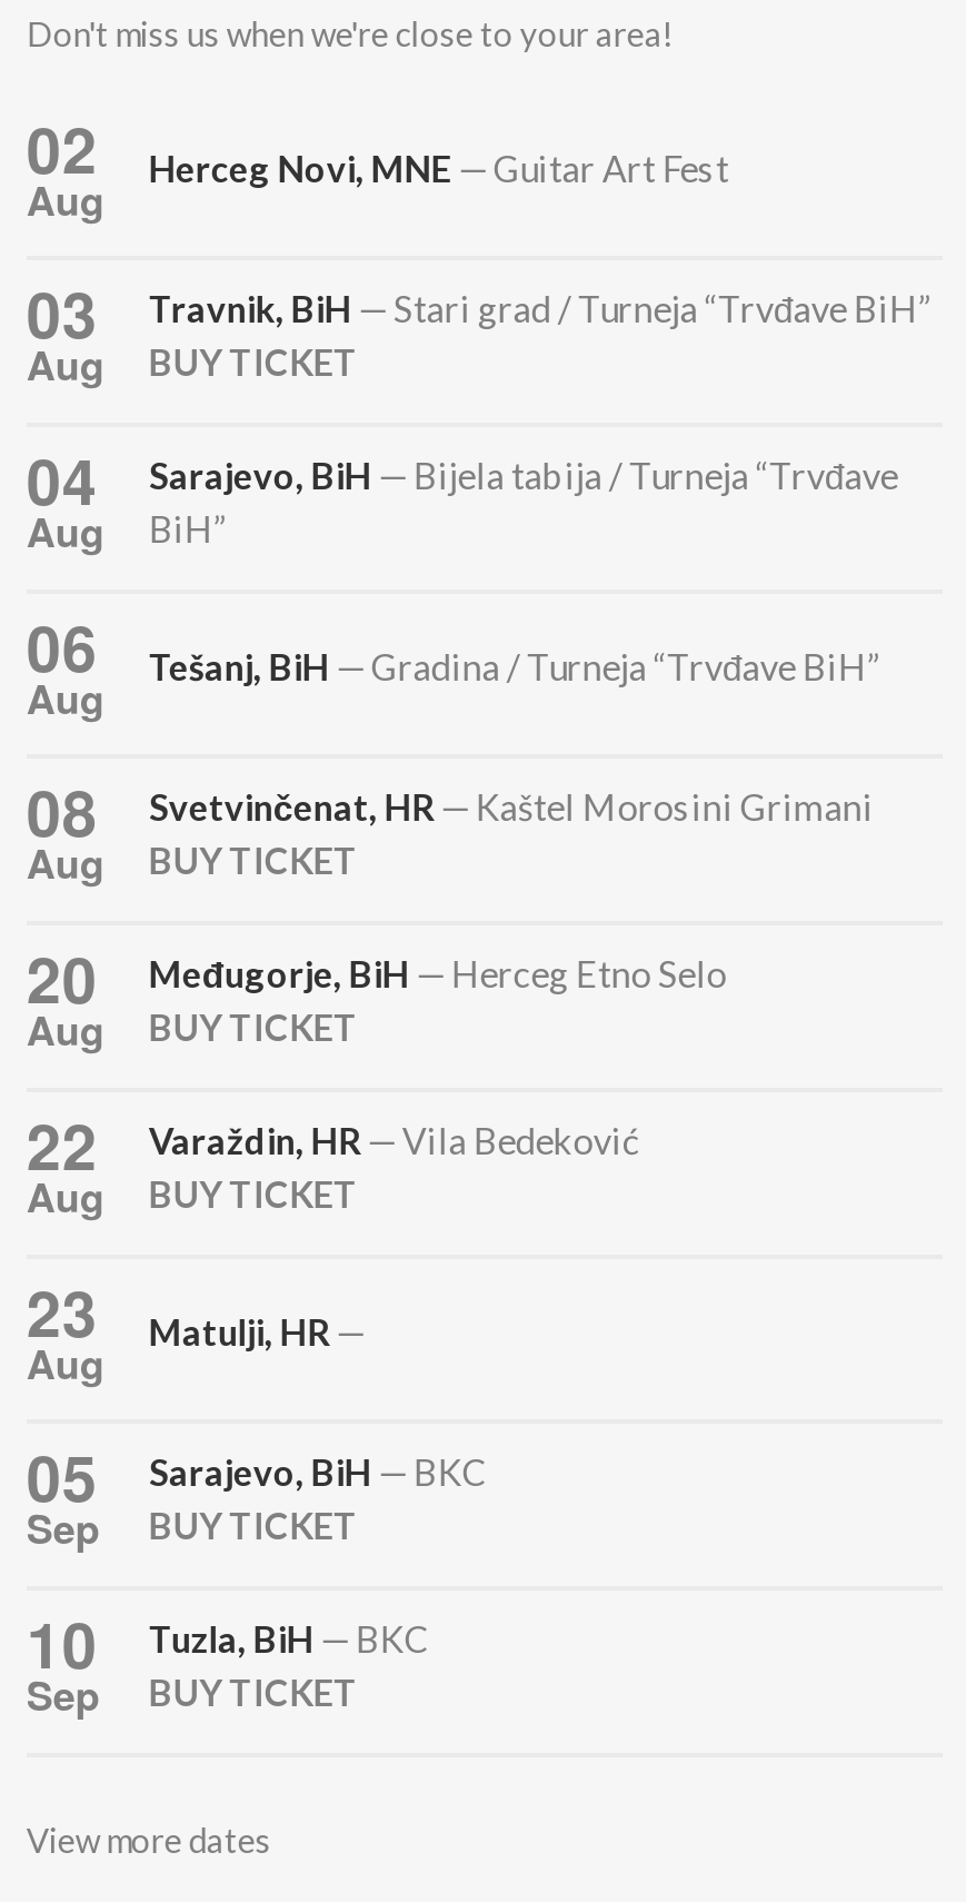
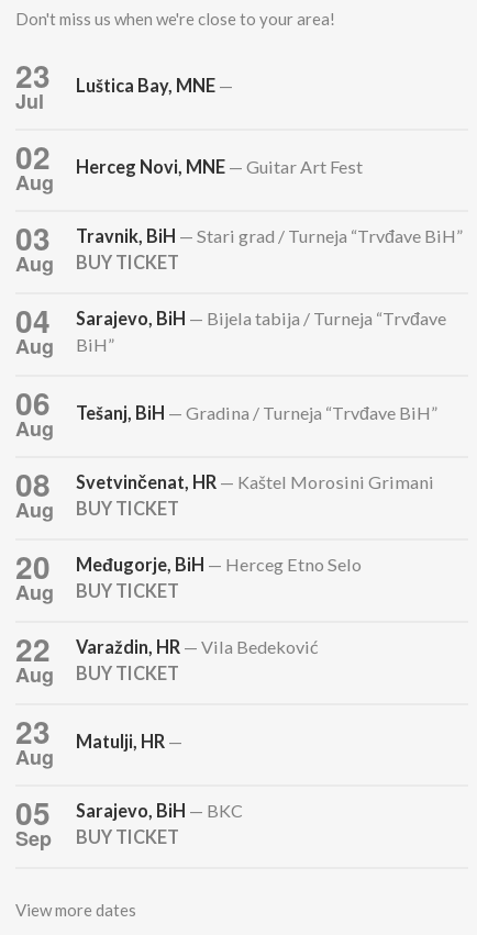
none -> [15,53,50,116] 23 | Jul
none -> [76,75,233,96] Luštica Bay, MNE —
moved [26,103,931,1558] -> [15,134,463,853]: 02 | Aug | Herceg Novi, MNE — Guitar Art Fest | ... | Sarajevo, BiH — BKC | BUY TICKET
[26,1598,100,1725] 10 | Sep -> none
[149,1618,429,1714] Tuzla, BiH — BKC | BUY TICKET -> none

